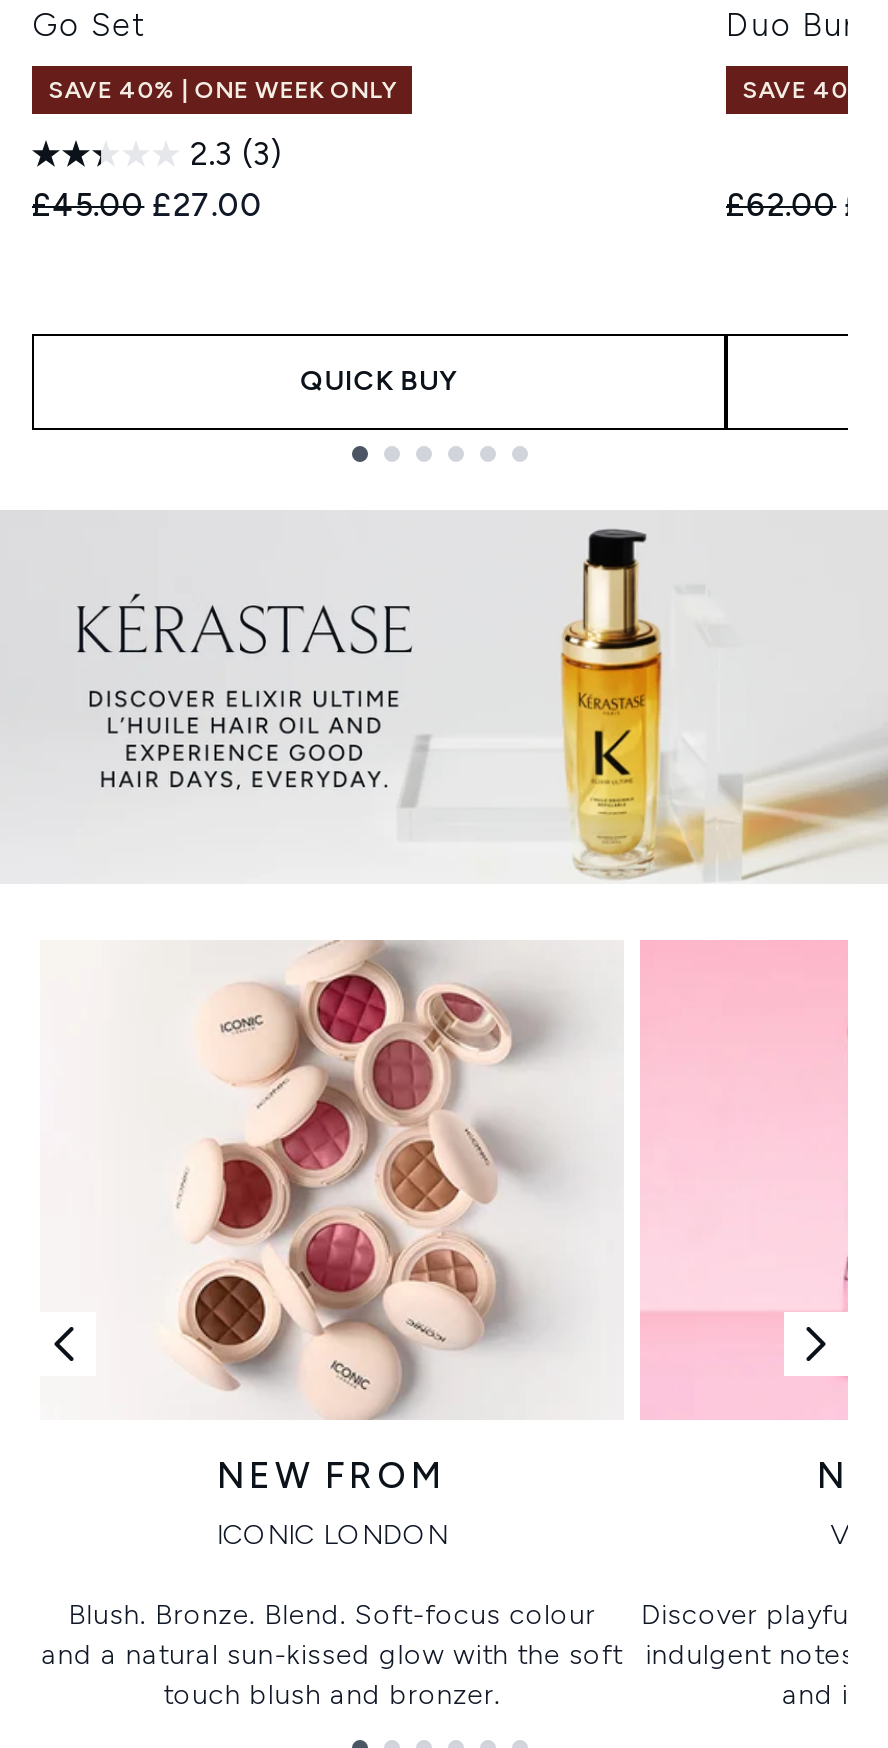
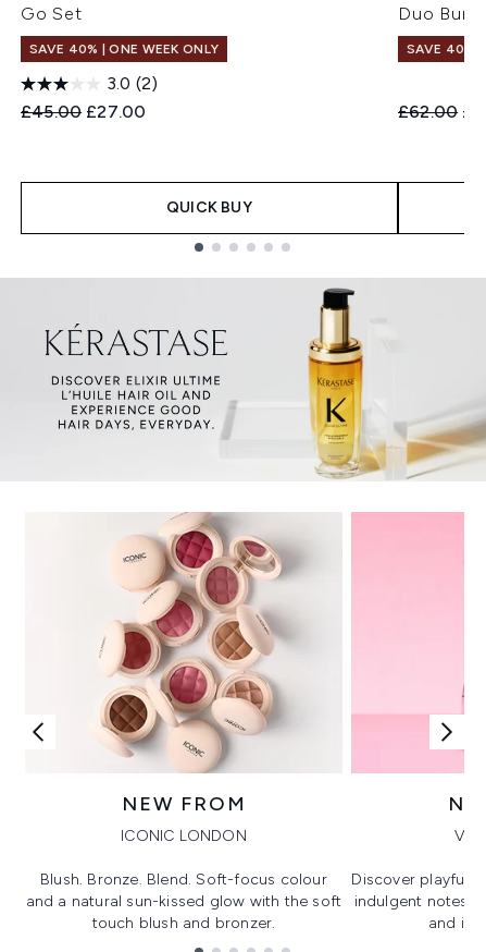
[190,134,282,172] 2.3 (3) -> [107,73,158,94] 3.0 (2)

